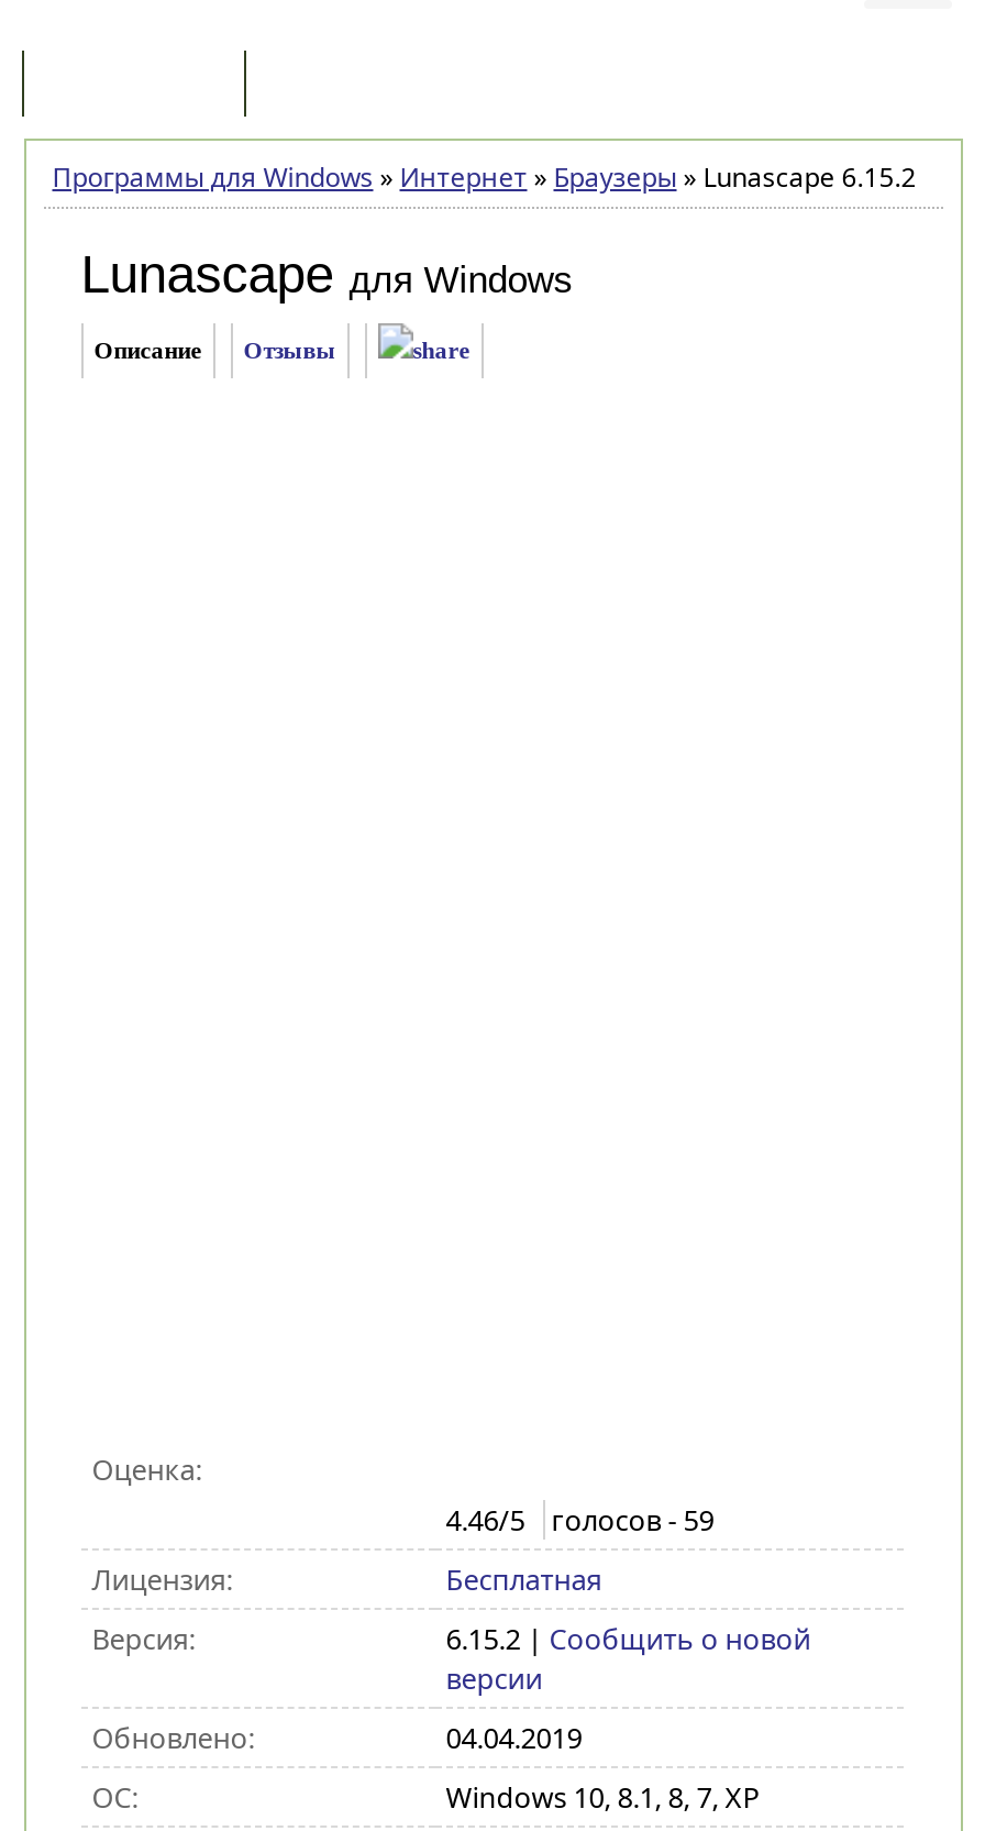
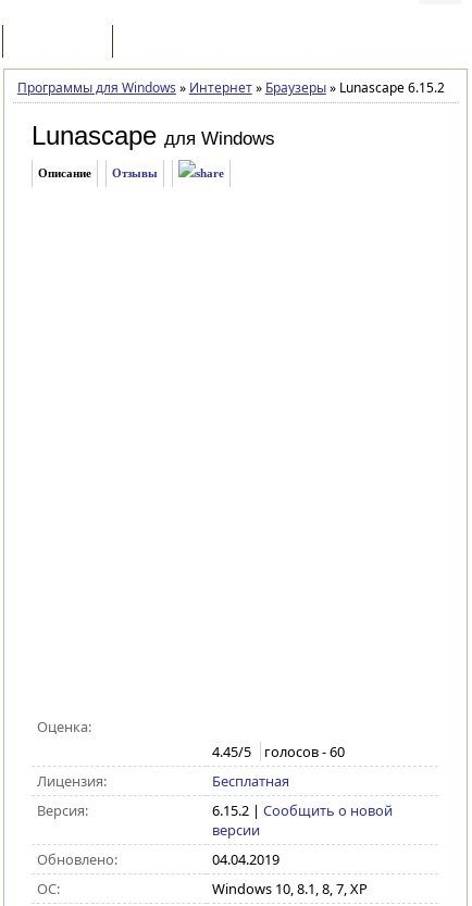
[446,1500,714,1540] 4.46/5 голосов - 59 -> [212,742,344,762] 4.45/5 голосов - 60

